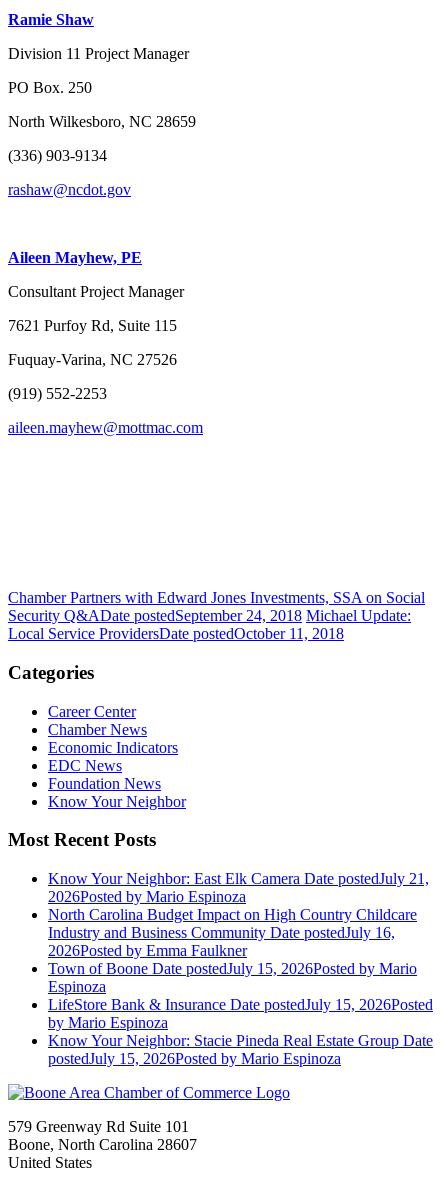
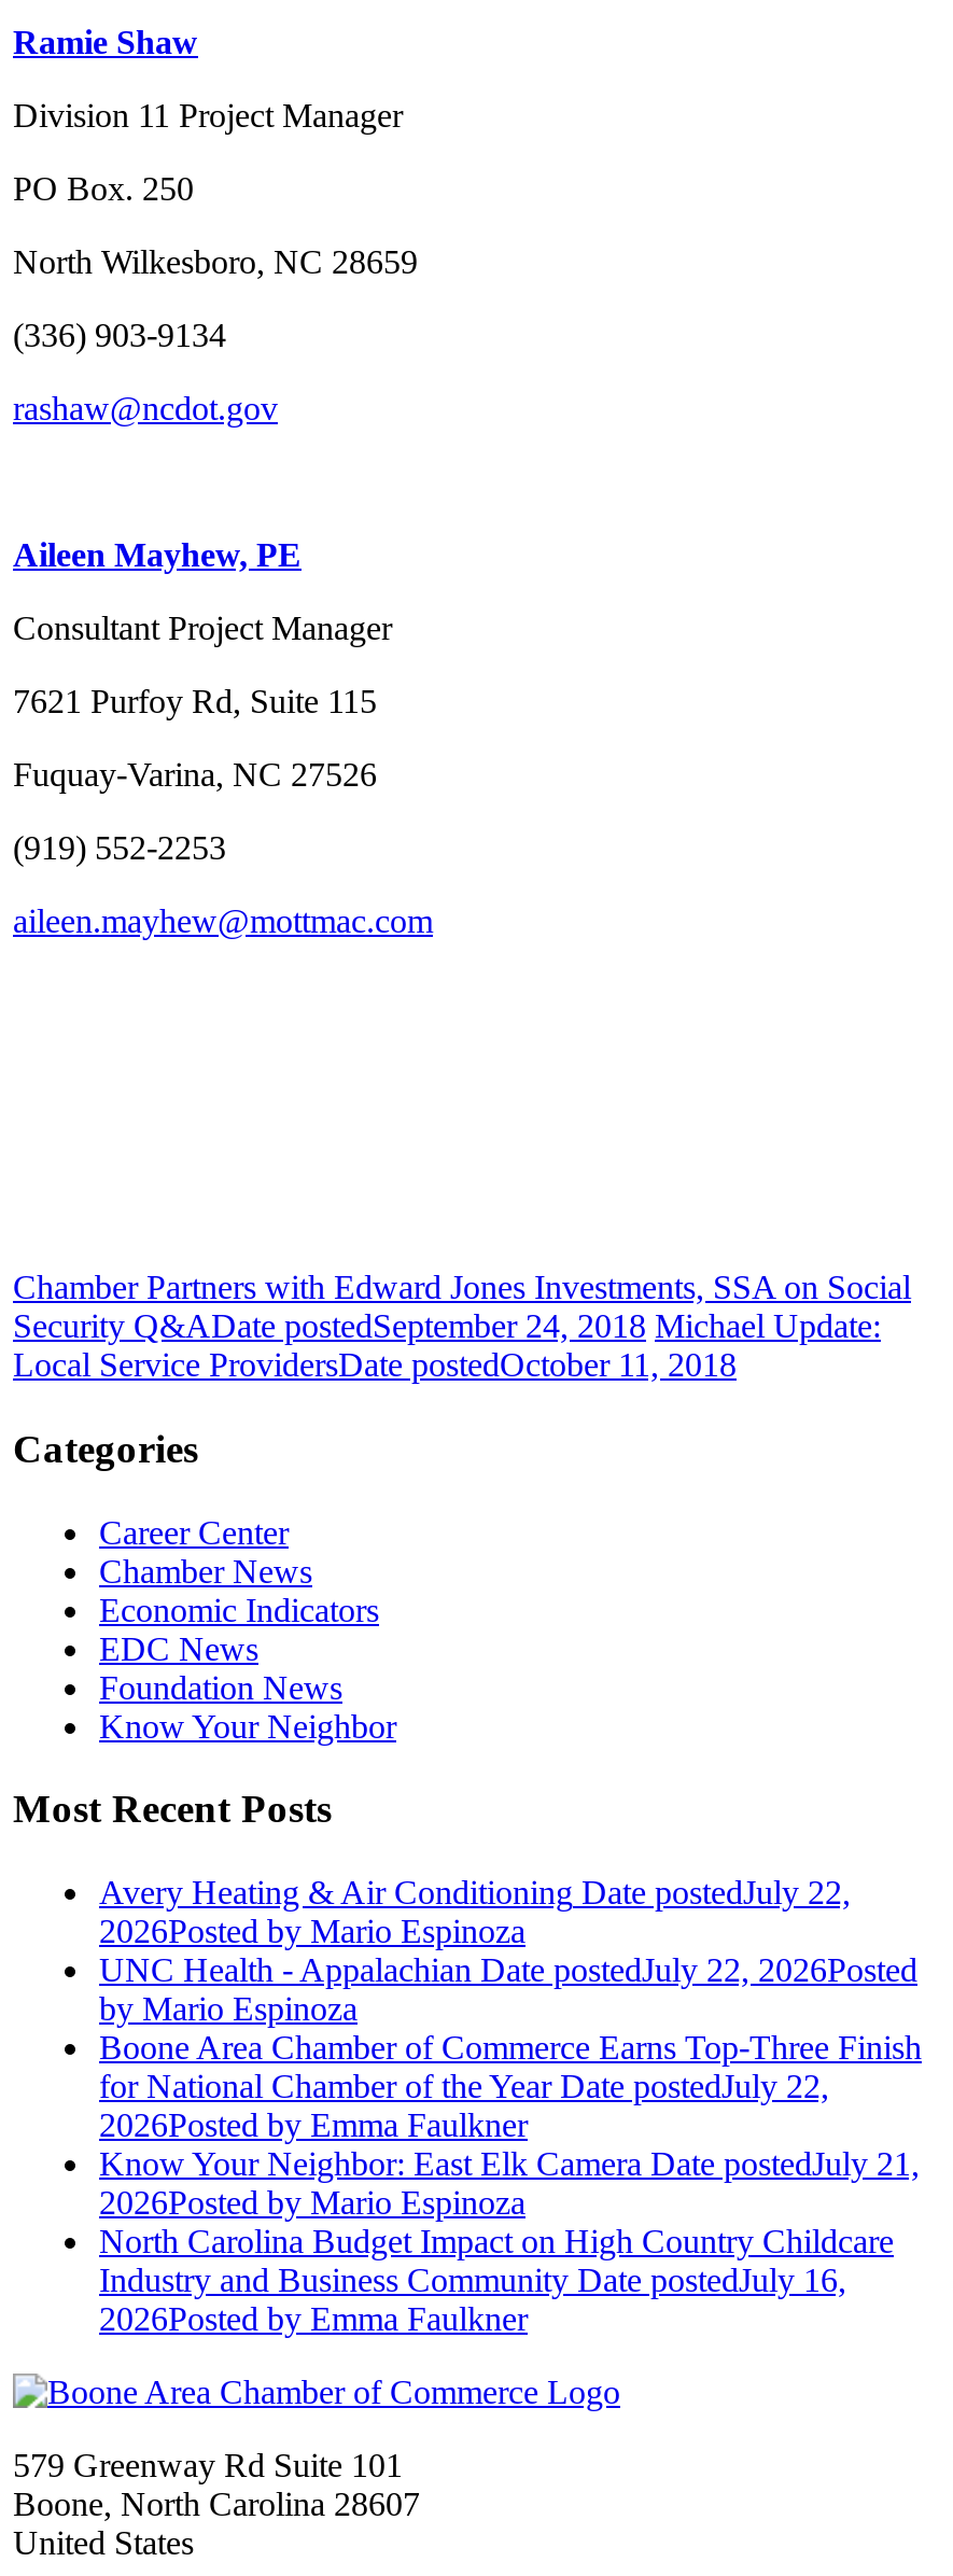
none -> [99,1874,922,2143] Avery Heating & Air Conditioning Date postedJuly 22, | 2026Posted by Mario Espinoza | UNC Health - Appalachian Date postedJuly 22, 2026Posted | Boone Area Chamber of Commerce Earns Top-Three Finish | for National Chamber of the Year Date postedJuly 22, | 2026Posted by Emma Faulkner
moved [48,870,429,959] -> [99,2145,920,2337]: Know Your Neighbor: East Elk Camera Date postedJuly 21, | 2026Posted by Mario Espinoza | North Carolina Budget Impact on High Country Childcare | Industry and Business Community Date postedJuly 16, | 2026Posted by Emma Faulkner
[48,960,433,1067] Town of Boone Date postedJuly 15, 2026Posted by Mario | Espinoza | LifeStore Bank & Insurance Date postedJuly 15, 2026Posted | Know Your Neighbor: Stacie Pineda Real Estate Group Date | postedJuly 15, 2026Posted by Mario Espinoza -> none
moved [48,1014,168,1031] -> [99,1990,358,2027]: by Mario Espinoza

